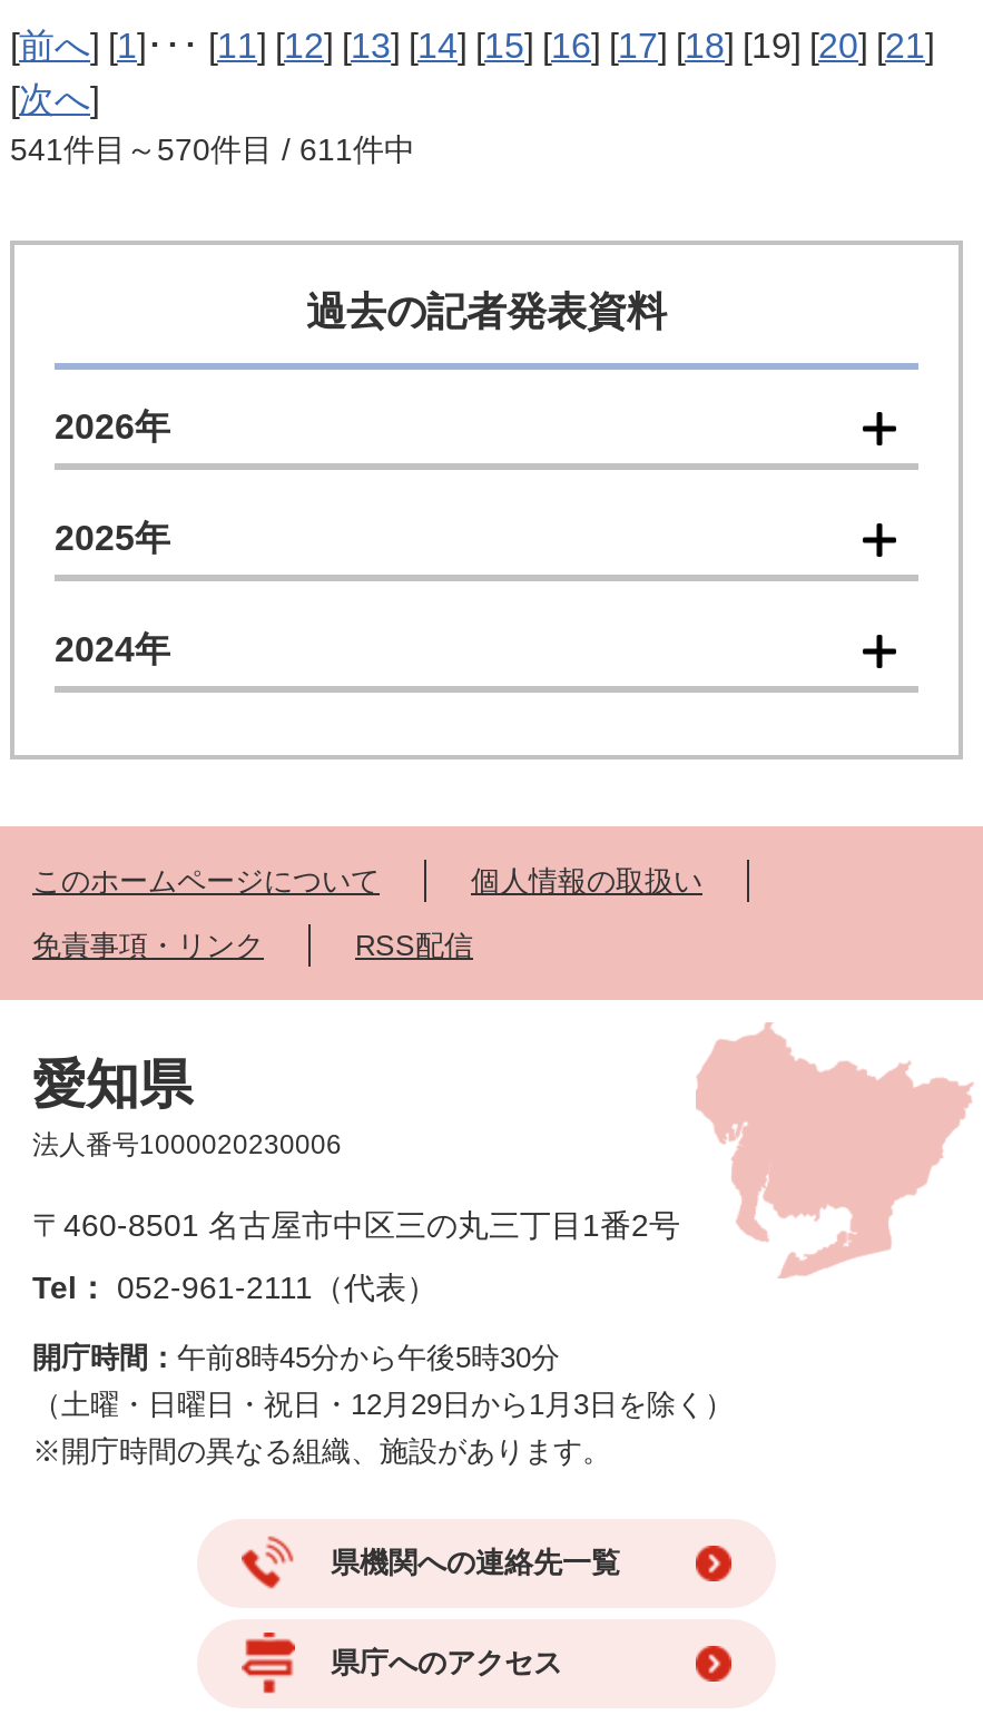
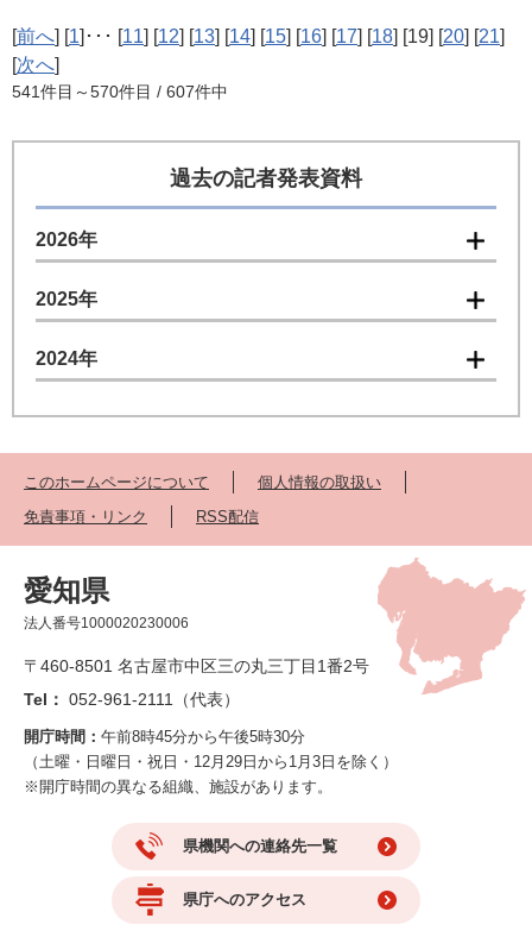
[10,131,415,167] 541件目～570件目 / 611件中 -> [12,82,228,101] 541件目～570件目 / 607件中

